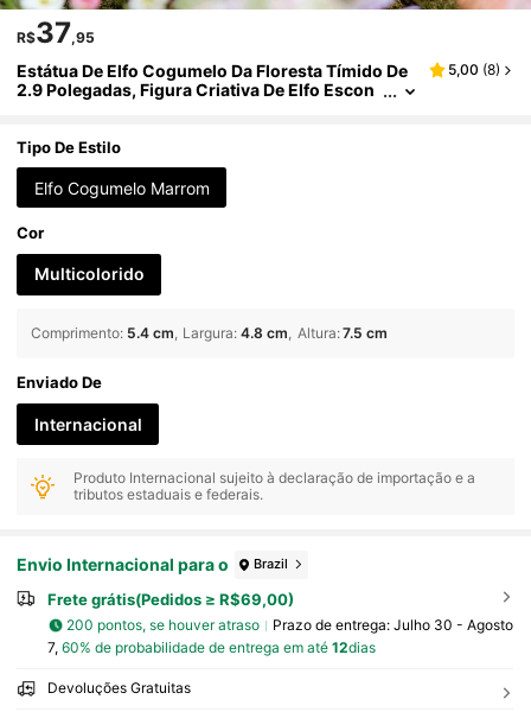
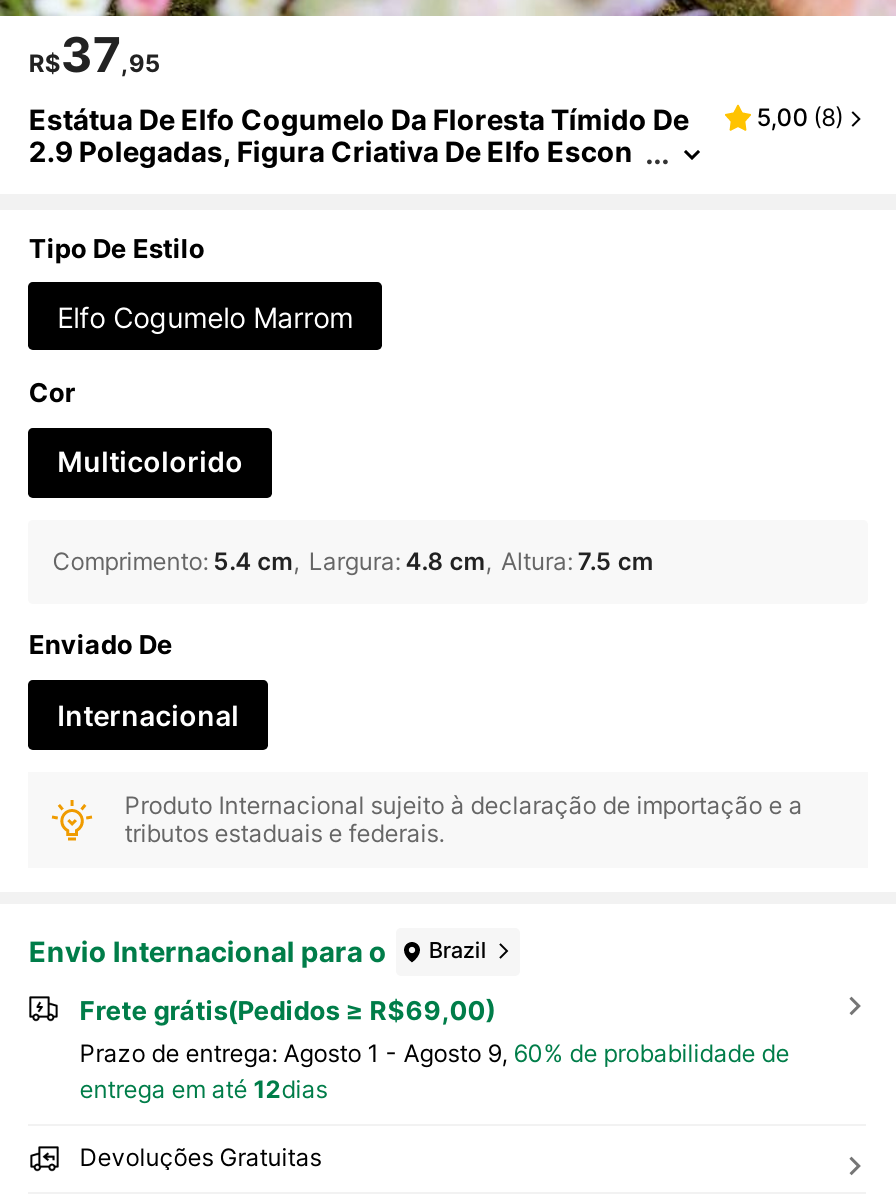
[47,616,513,656] 200 pontos, se houver atraso | Prazo de entrega: Julho 30 - Agosto | 7, 60% de probabilidade de entrega em até 12dias -> [79,1039,789,1105] Prazo de entrega: Agosto 1 - Agosto 9, 60% de probabilidade de | entrega em até 12dias

